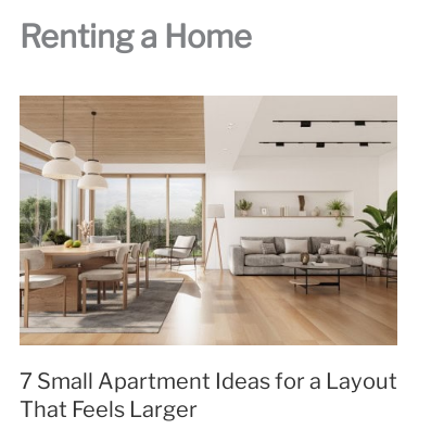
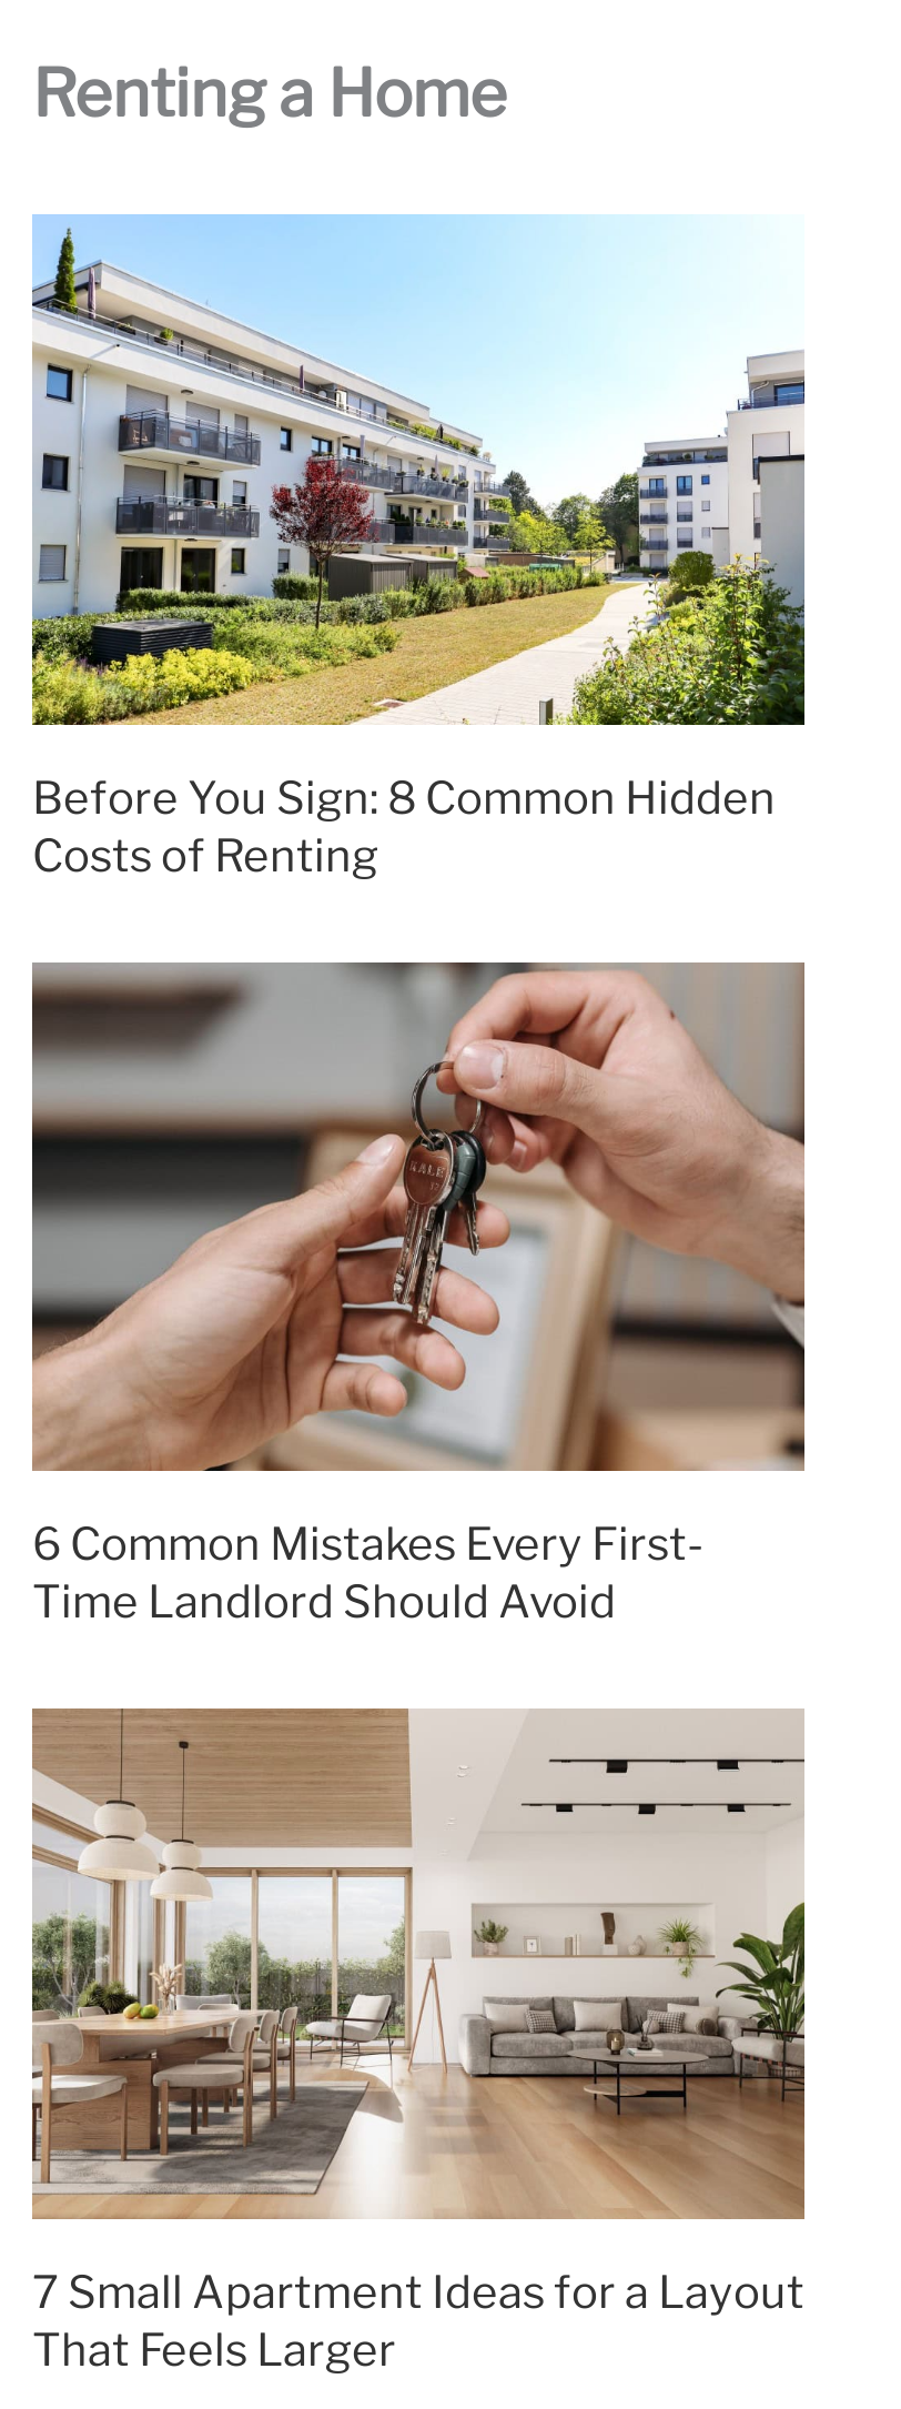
none -> [30,214,807,882] [image] | Before You Sign: 8 Common Hidden | Costs of Renting
none -> [30,960,807,1629] [image] | 6 Common Mistakes Every First- | Time Landlord Should Avoid

